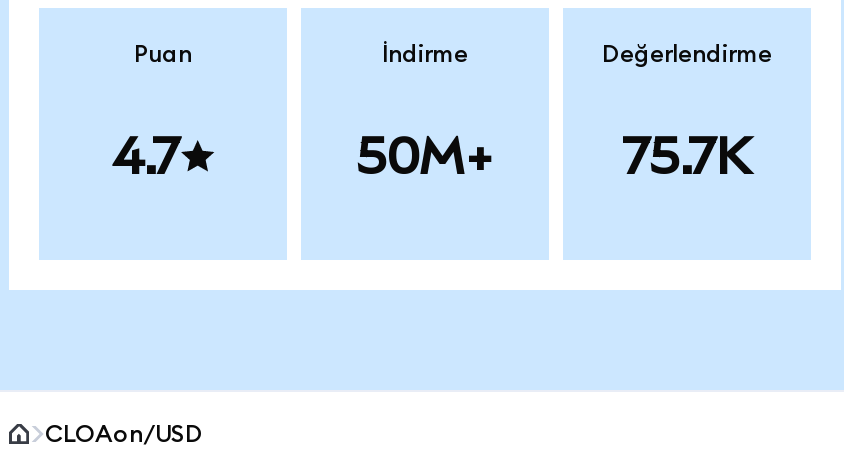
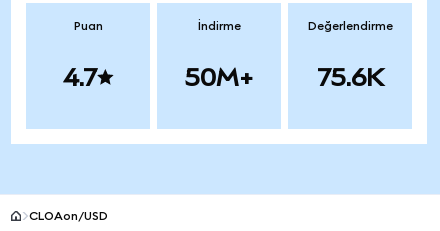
[622,128,752,184] 75.7K -> [316,63,383,91] 75.6K

